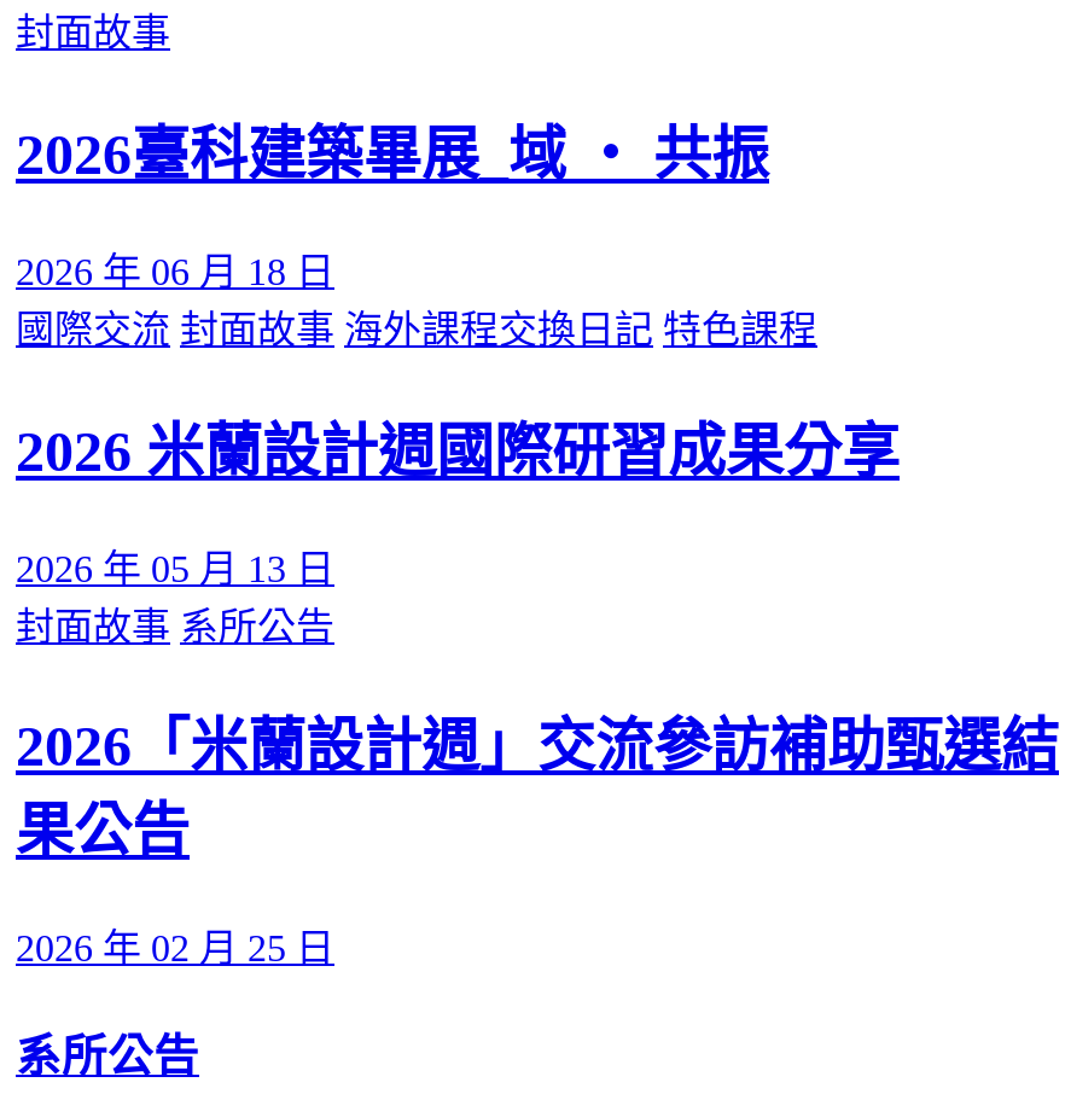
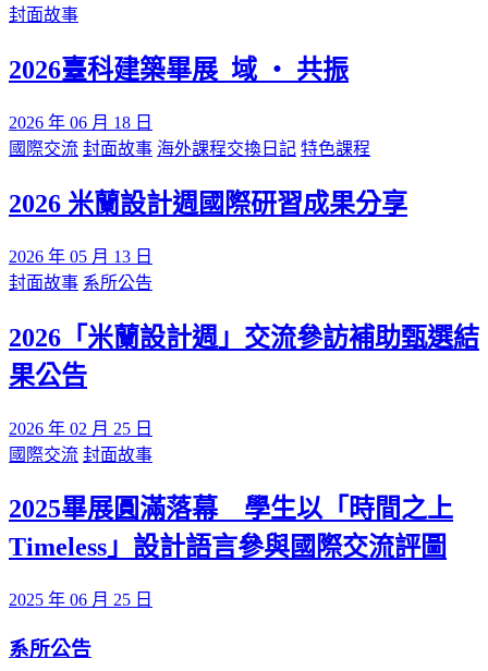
none -> [9,445,453,609] 國際交流 封面故事 | 2025畢展圓滿落幕 學生以「時間之上 | Timeless」設計語言參與國際交流評圖 | 2025 年 06 月 25 日

